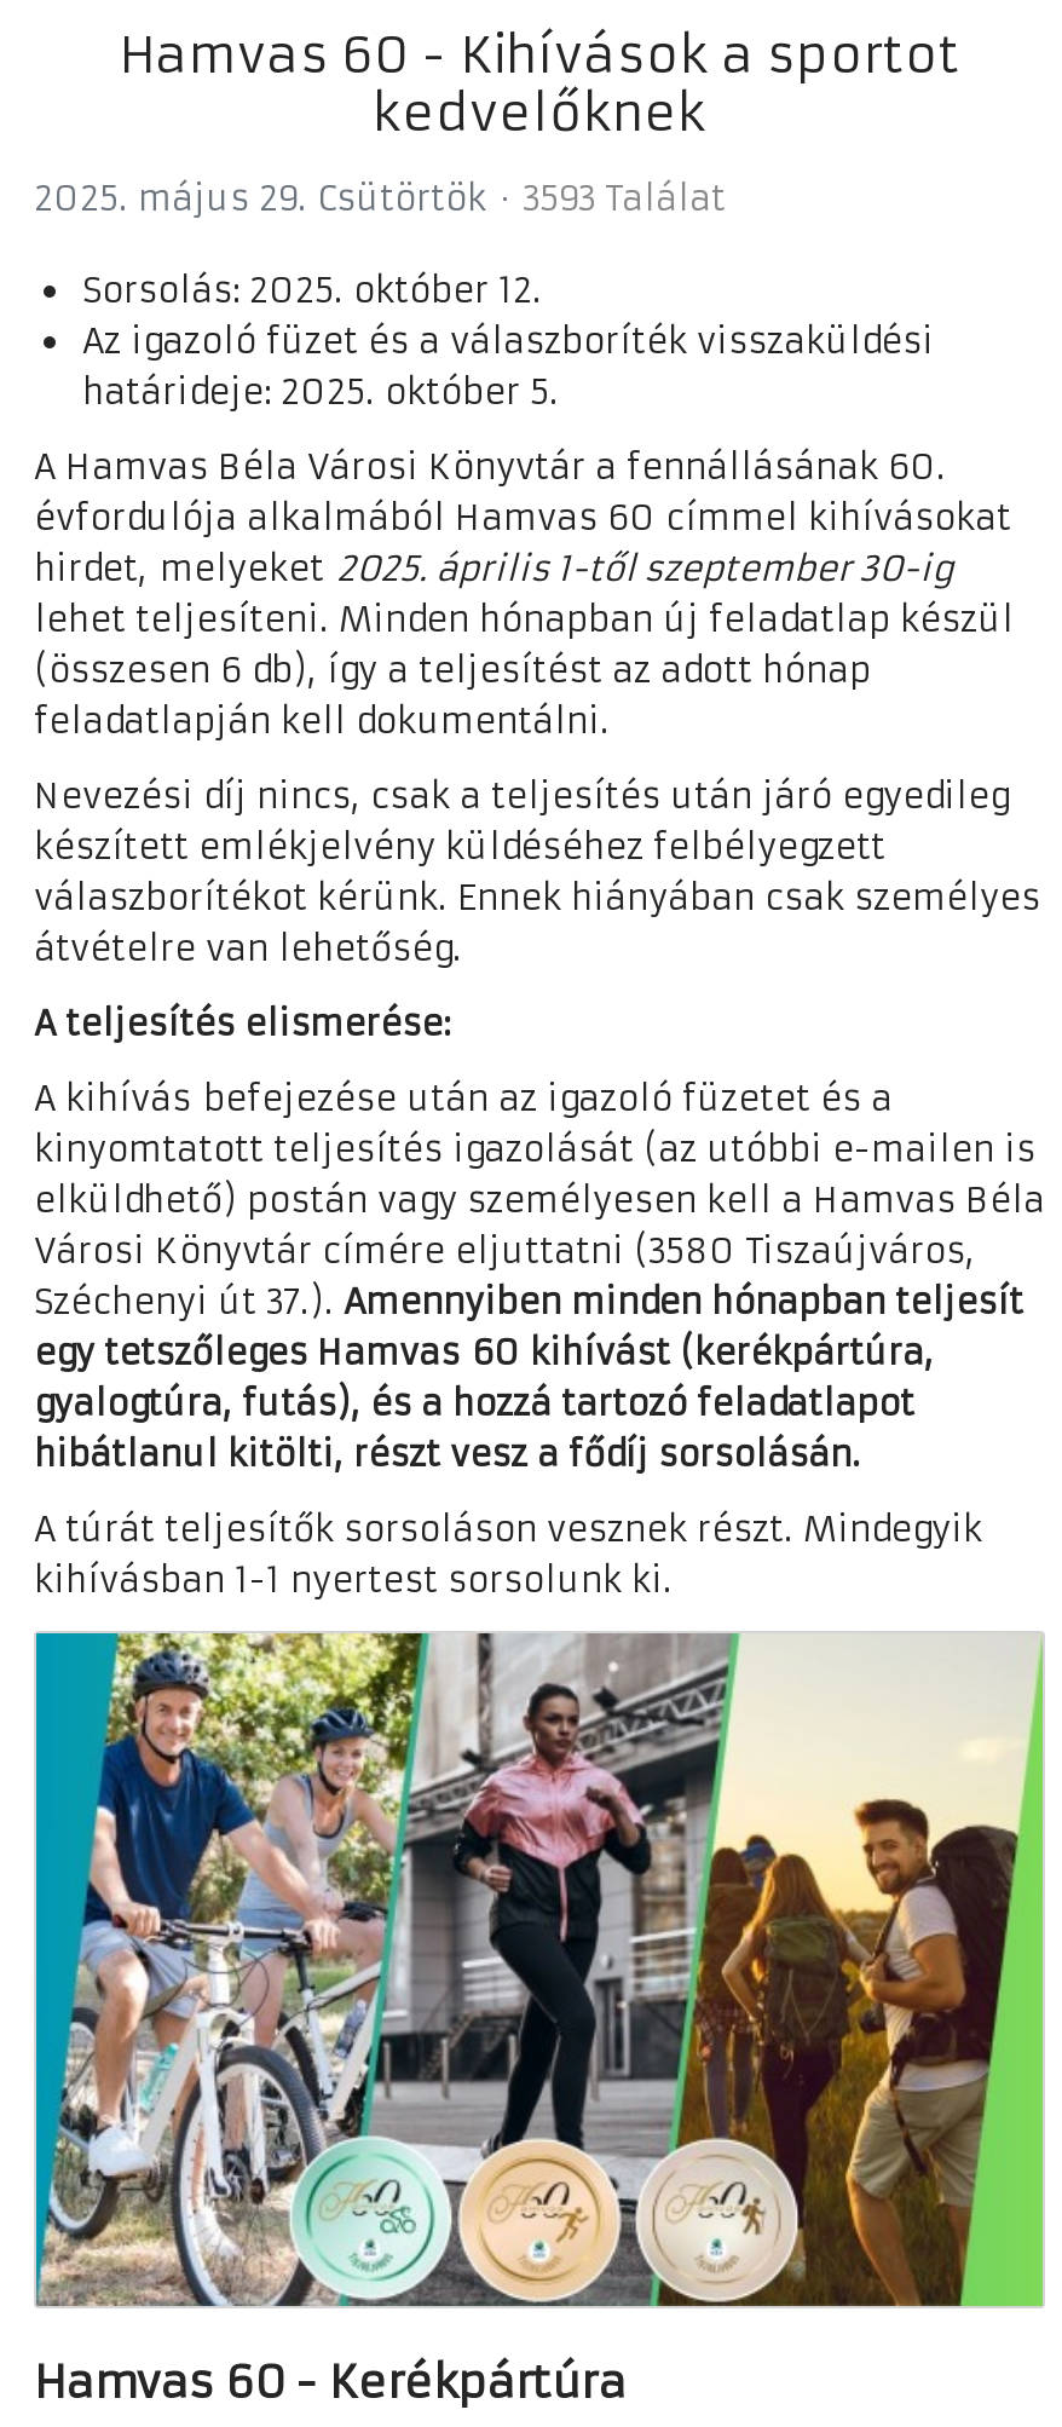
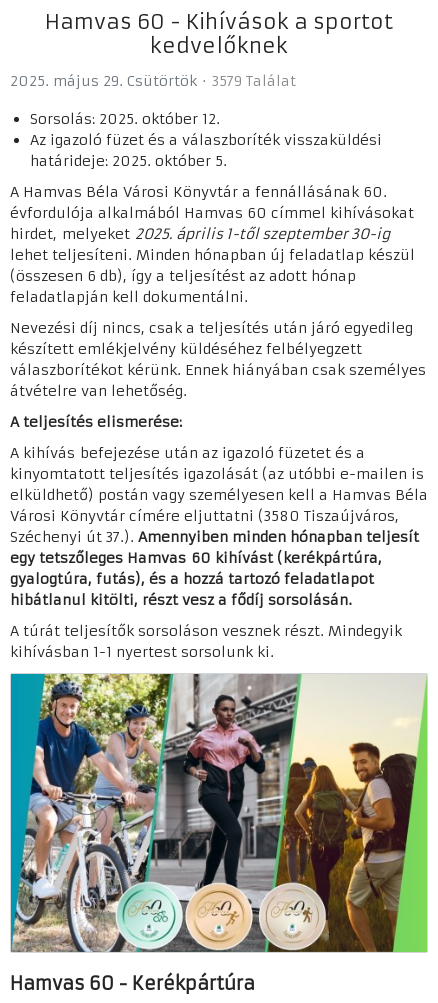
[34,178,726,221] 2025. május 29. Csütörtök 3593 Találat -> [10,72,296,90] 2025. május 29. Csütörtök 3579 Találat

